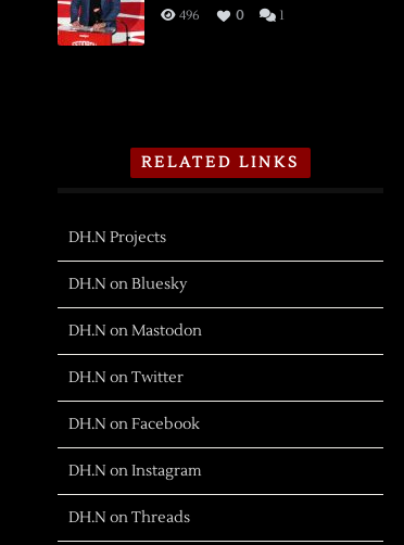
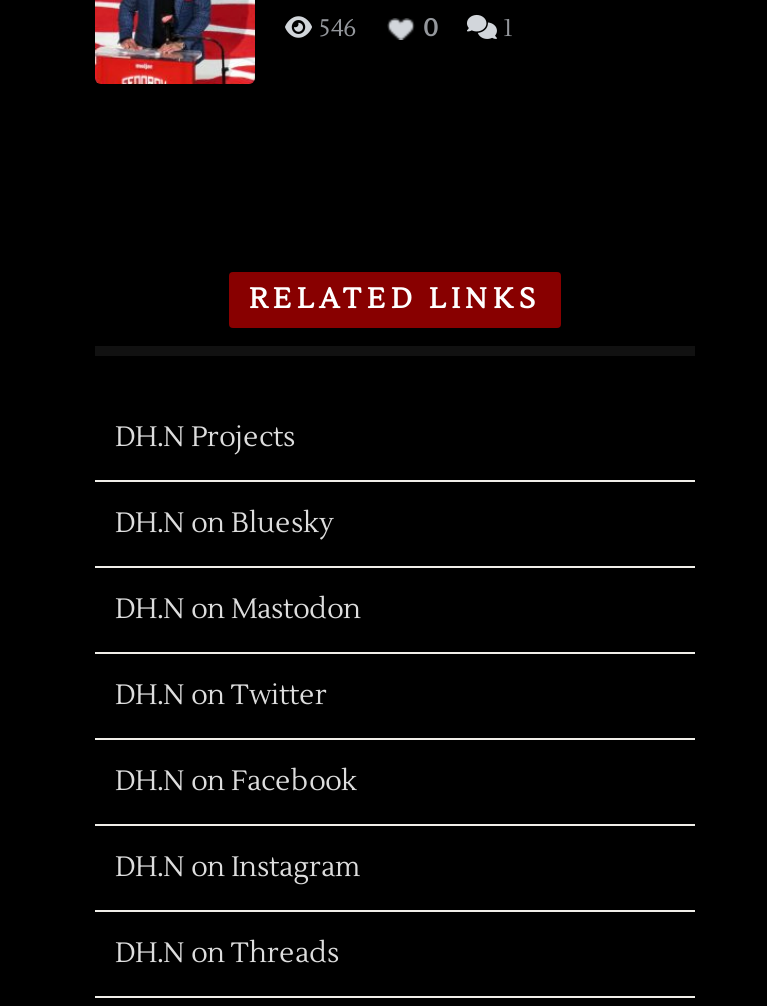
[176,8,200,24] 496 -> [313,14,357,44] 546

